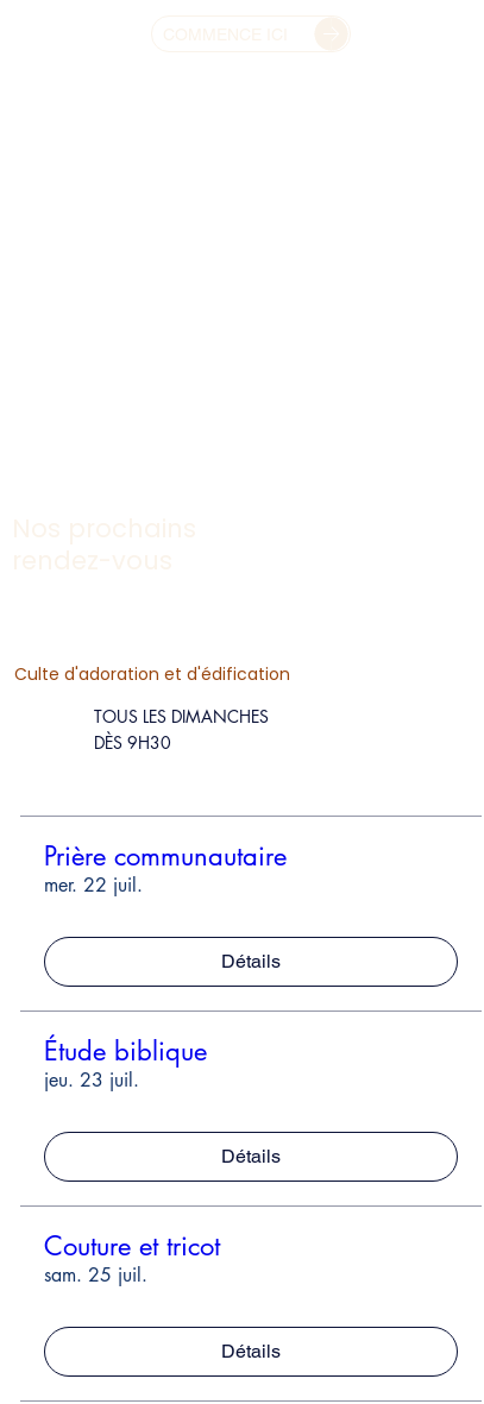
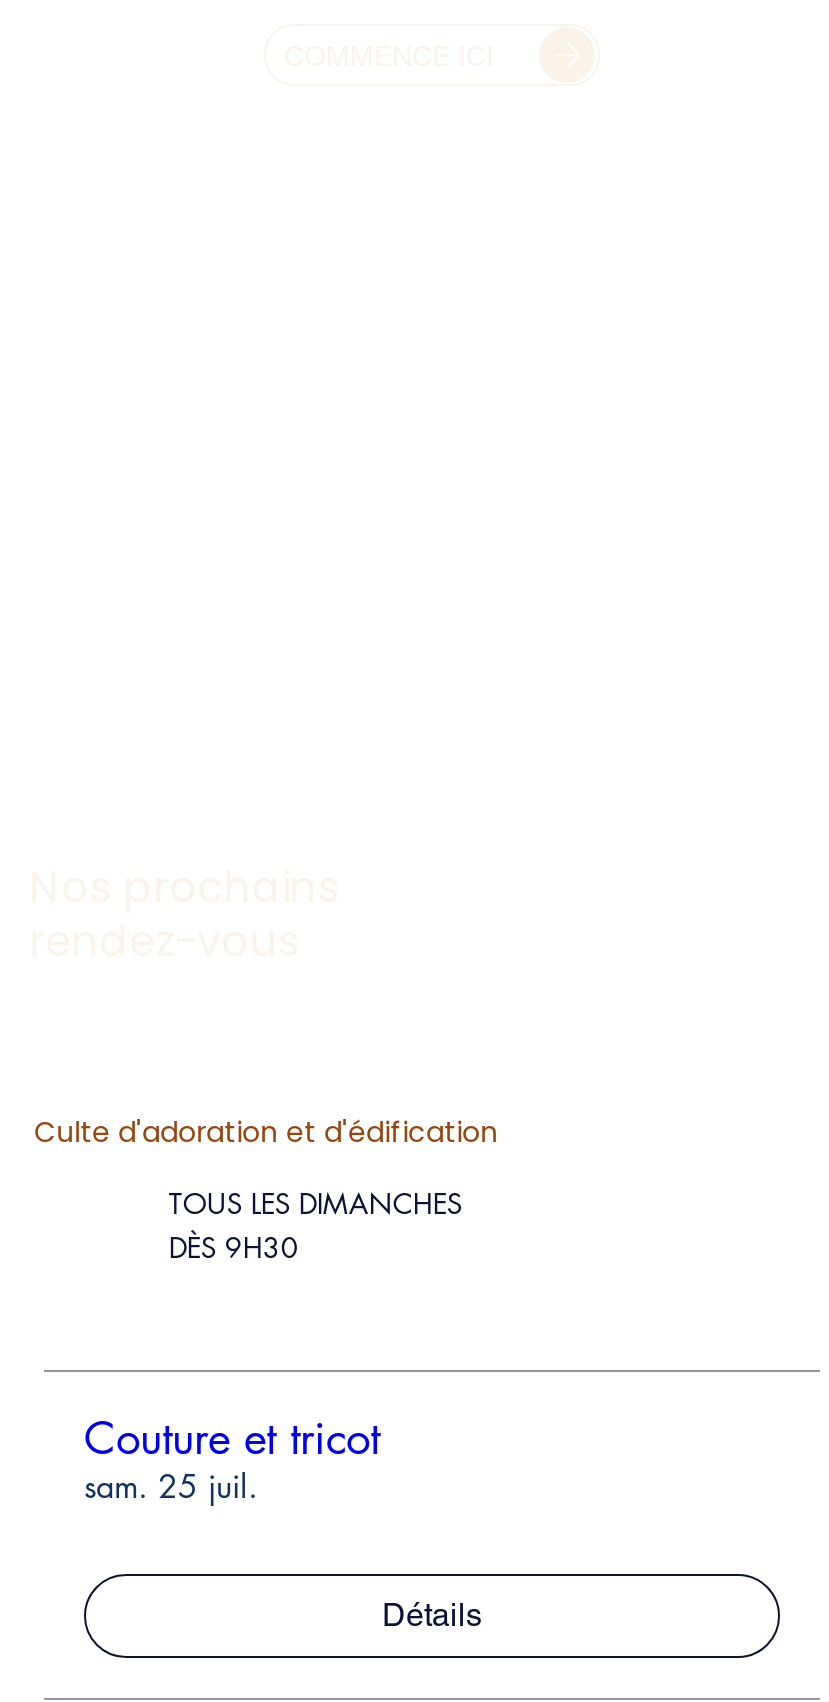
[44,839,287,1168] Prière communautaire | mer. 22 juil. | Détails | Étude biblique | jeu. 23 juil. | Détails -> none

